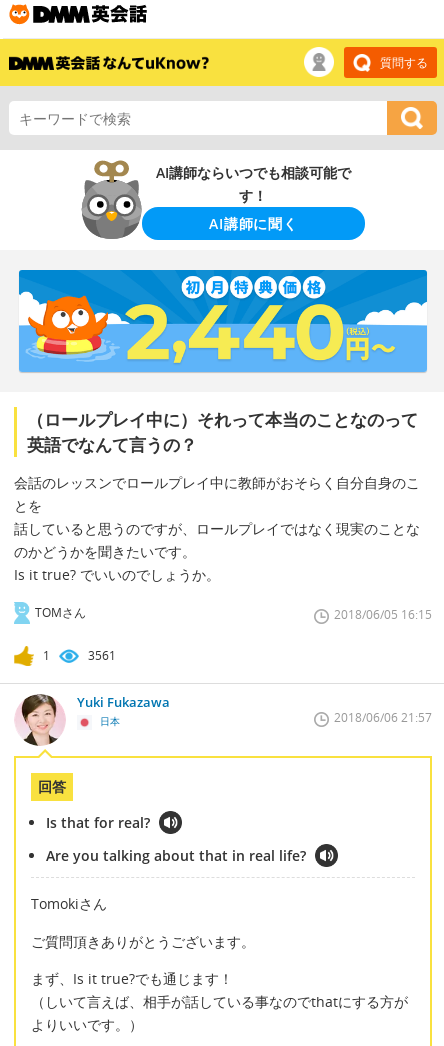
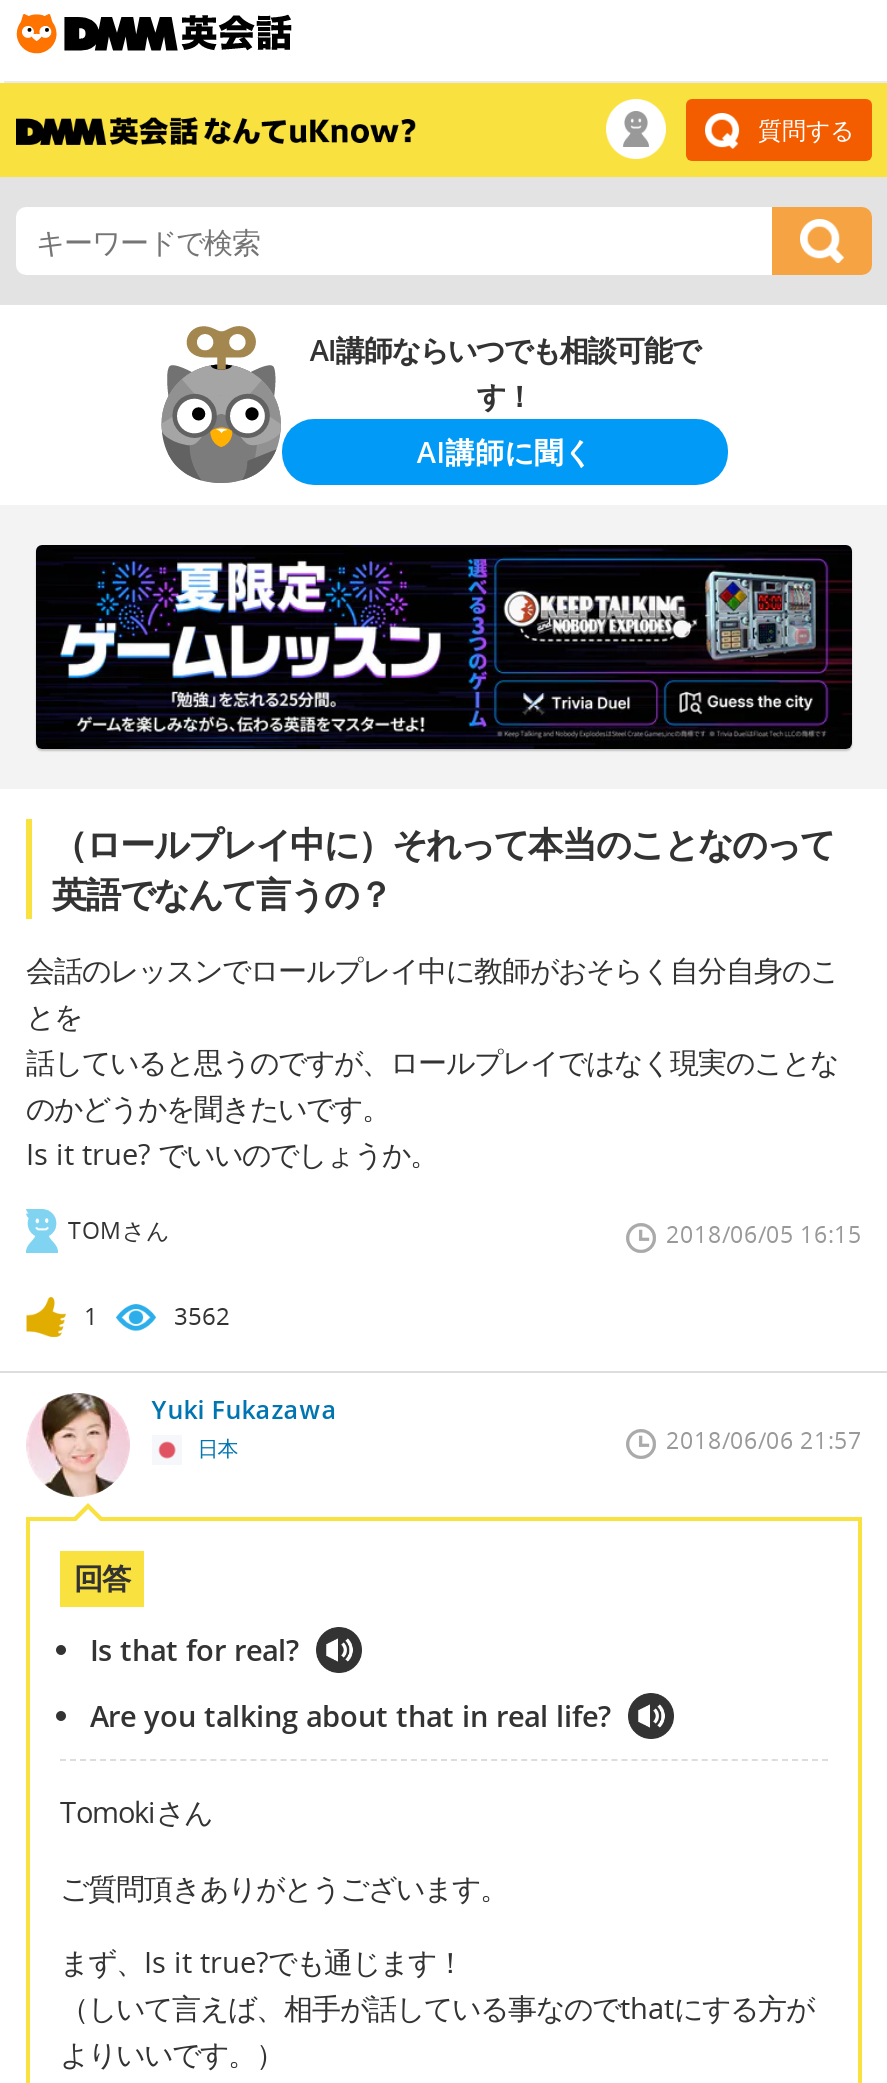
[18,269,428,373] [image] -> [34,543,854,751] [image]
[88,647,116,664] 3561 -> [174,1299,230,1333] 3562

